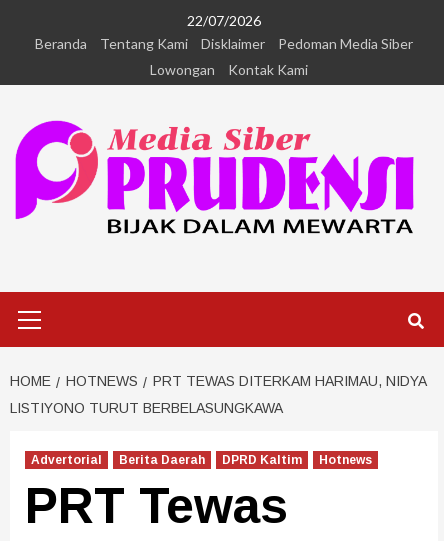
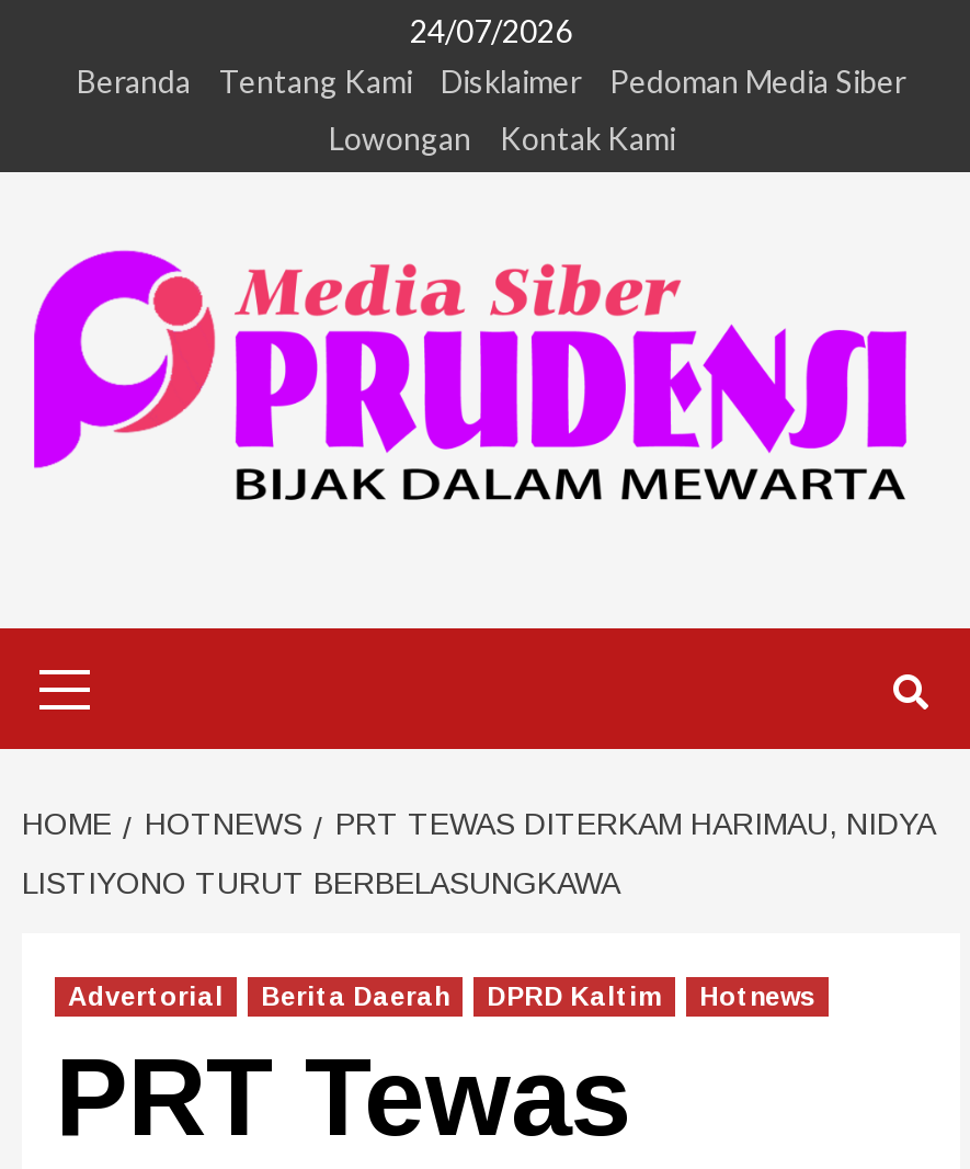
[187,12,261,29] 22/07/2026 -> [410,12,572,49] 24/07/2026

